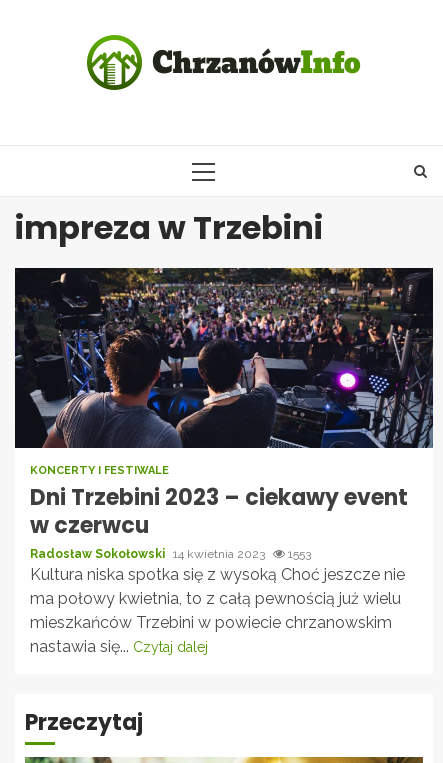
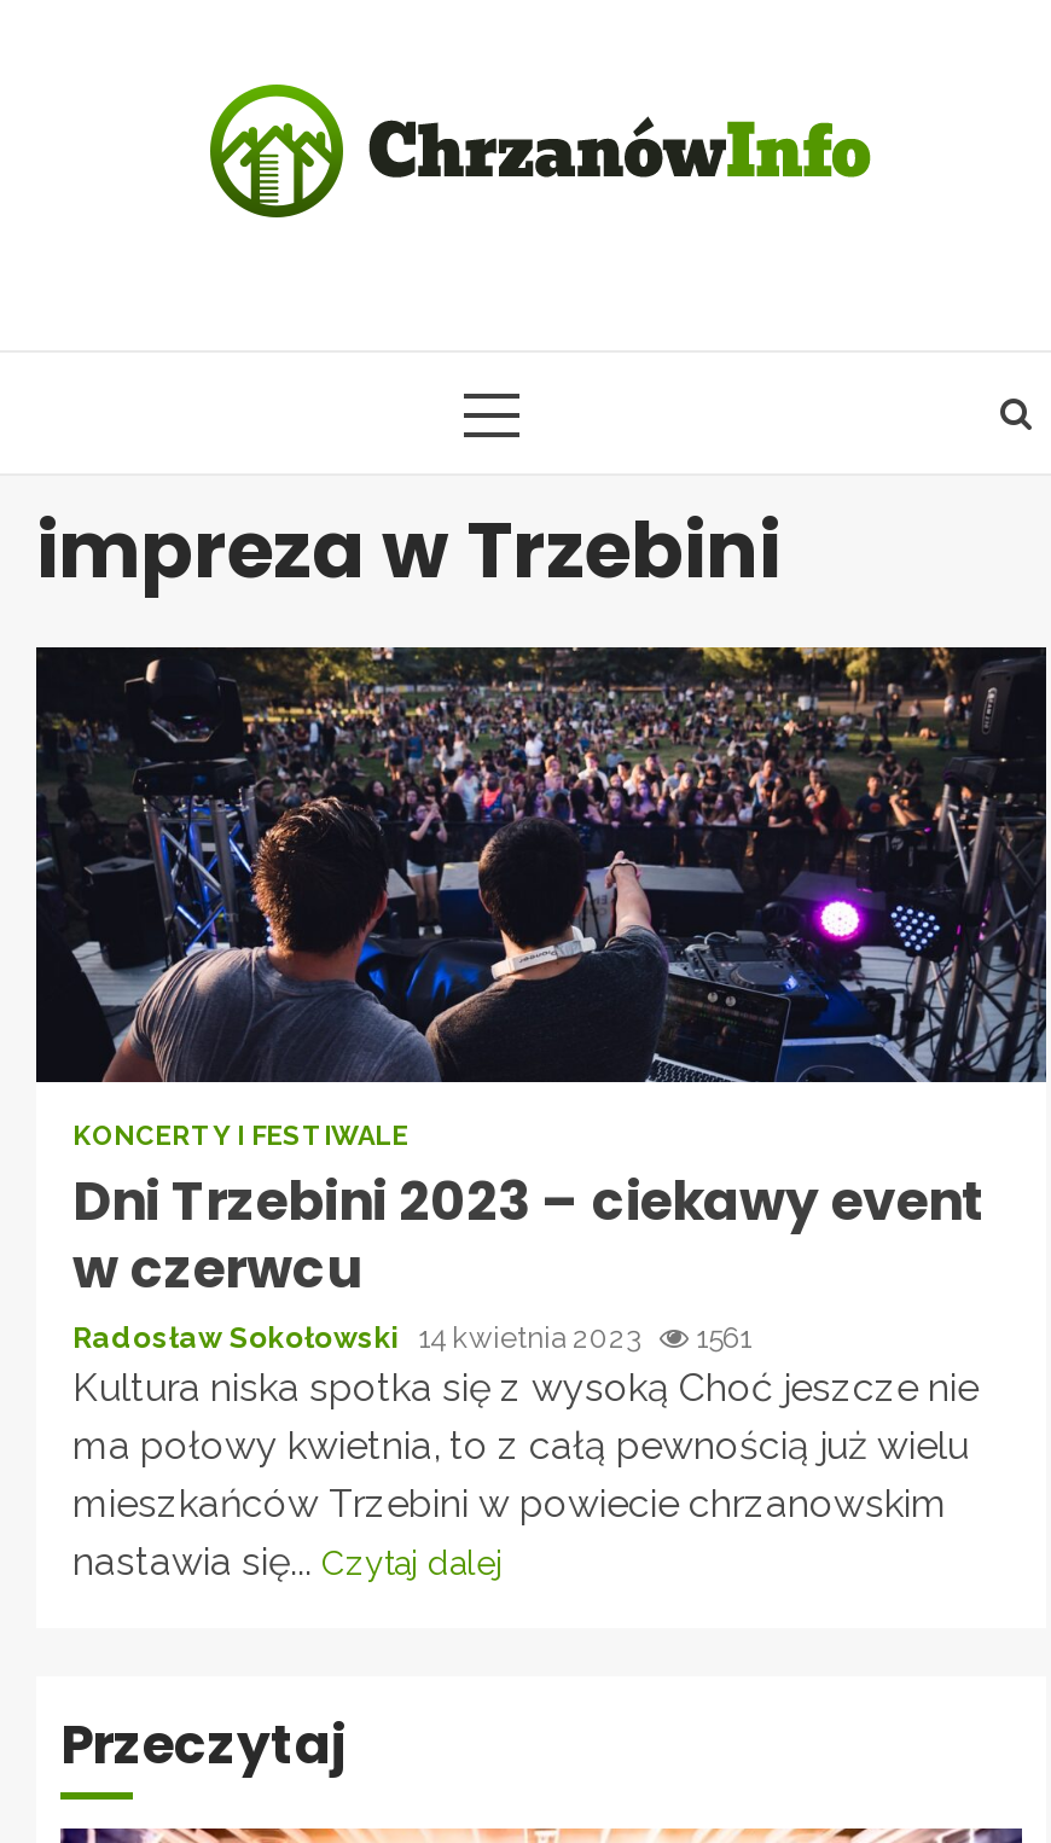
[30,547,311,561] Radosław Sokołowski 14 kwietnia 2023 1553 -> [72,1321,751,1355] Radosław Sokołowski 14 kwietnia 2023 1561

